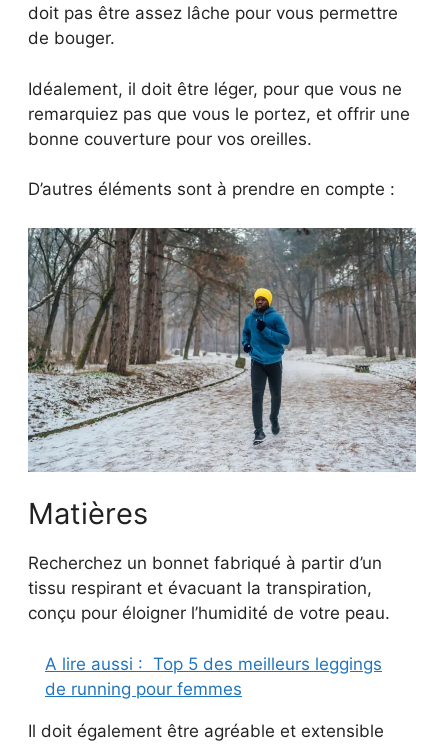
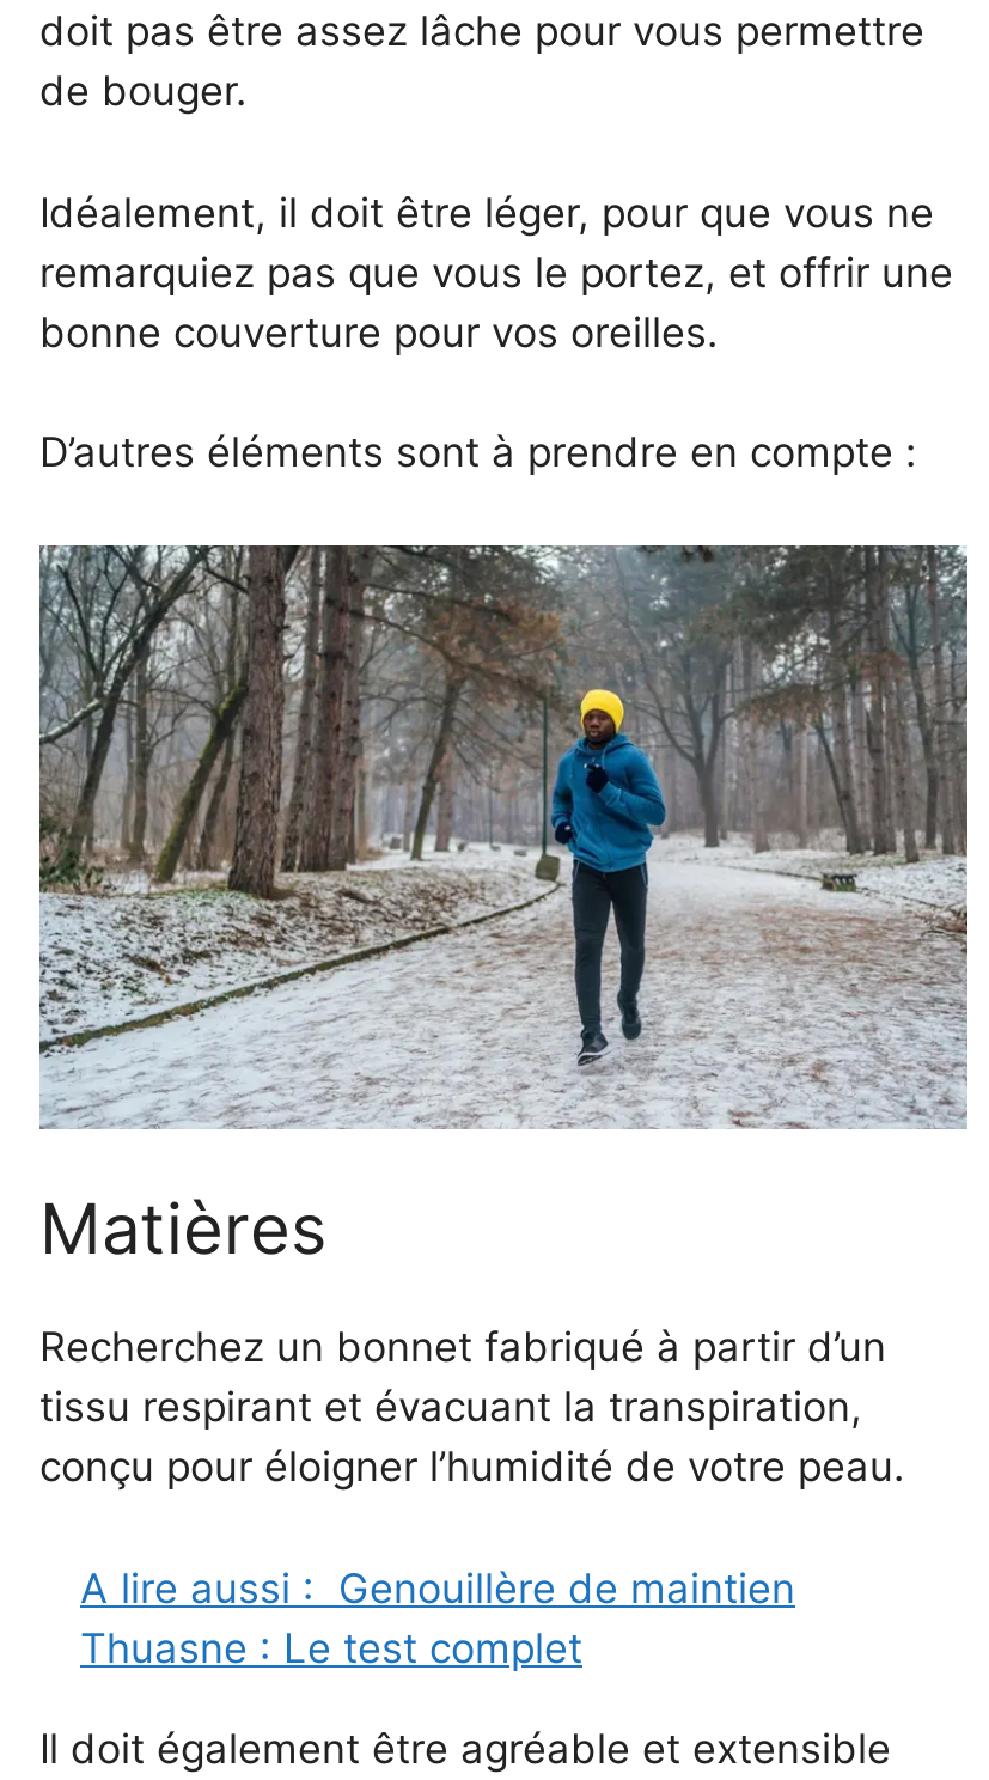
[45,654,382,699] A lire aussi : Top 5 des meilleurs leggings | de running pour femmes -> [80,1564,795,1672] A lire aussi : Genouillère de maintien | Thuasne : Le test complet

